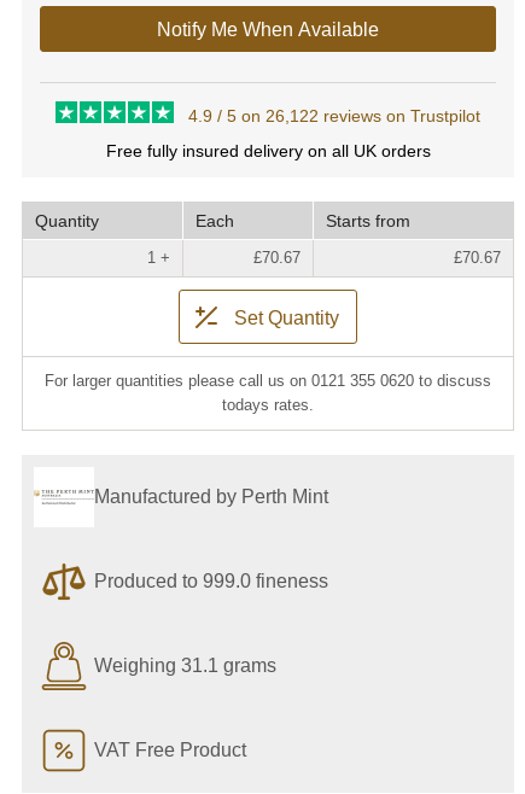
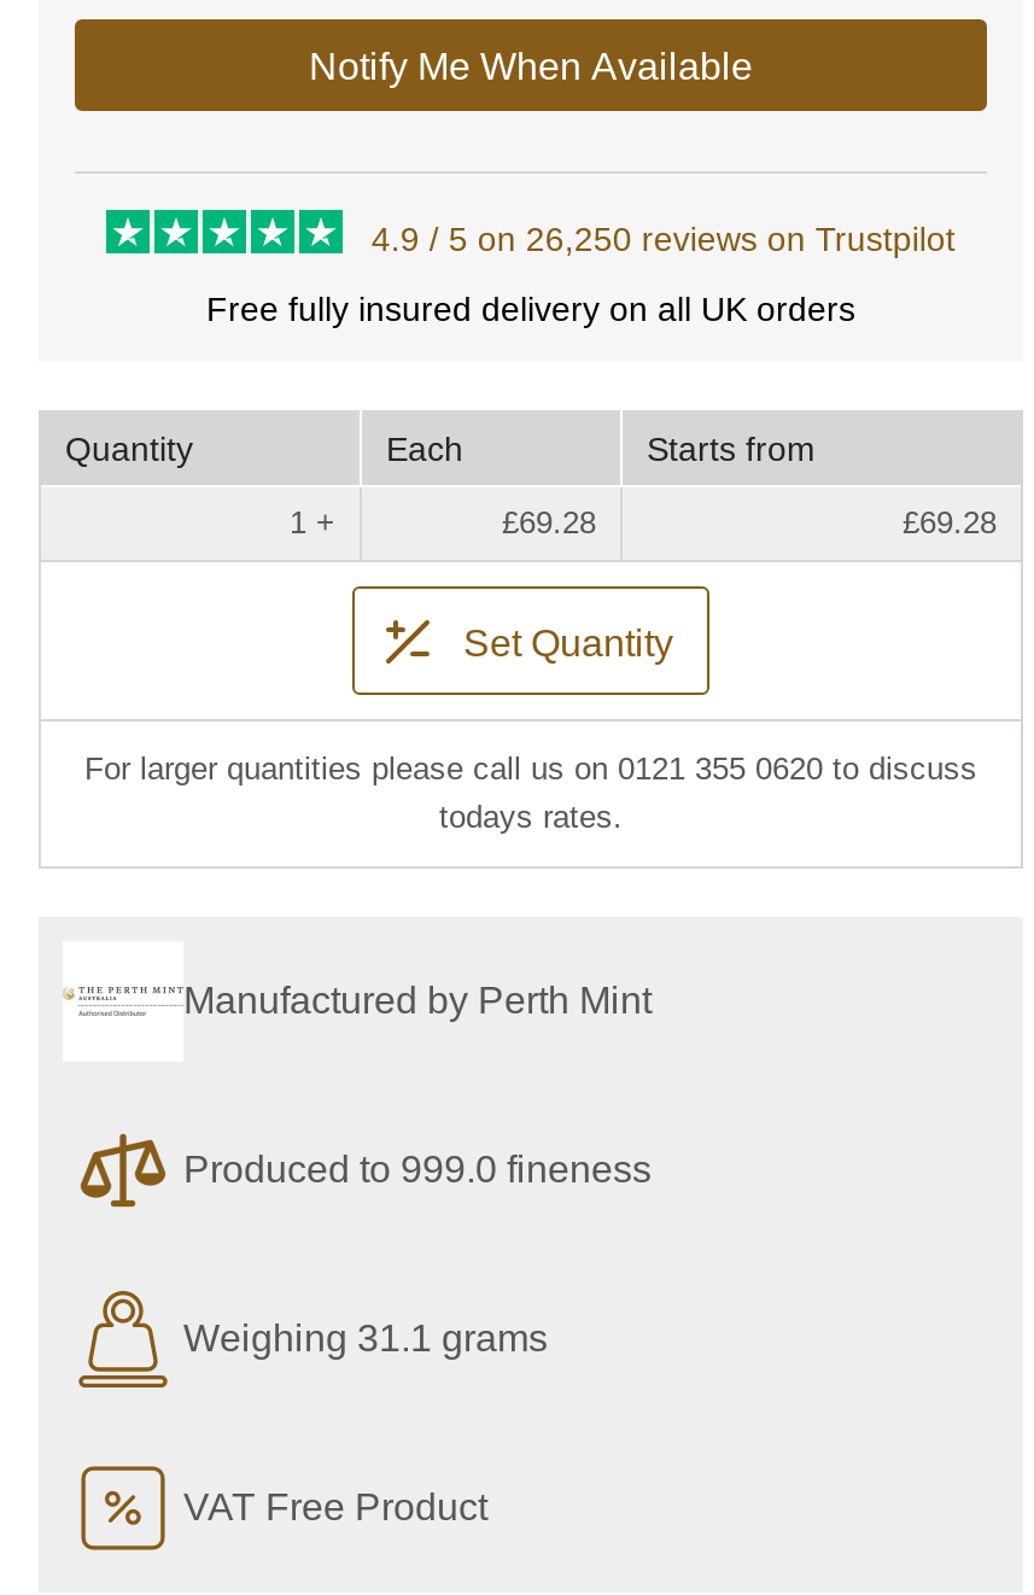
[188,106,480,125] 4.9 / 5 on 26,122 reviews on Trustpilot -> [371,220,955,258] 4.9 / 5 on 26,250 reviews on Trustpilot
[253,249,301,267] £70.67 -> [502,504,596,541] £69.28
[454,249,501,267] £70.67 -> [902,504,997,541] £69.28

